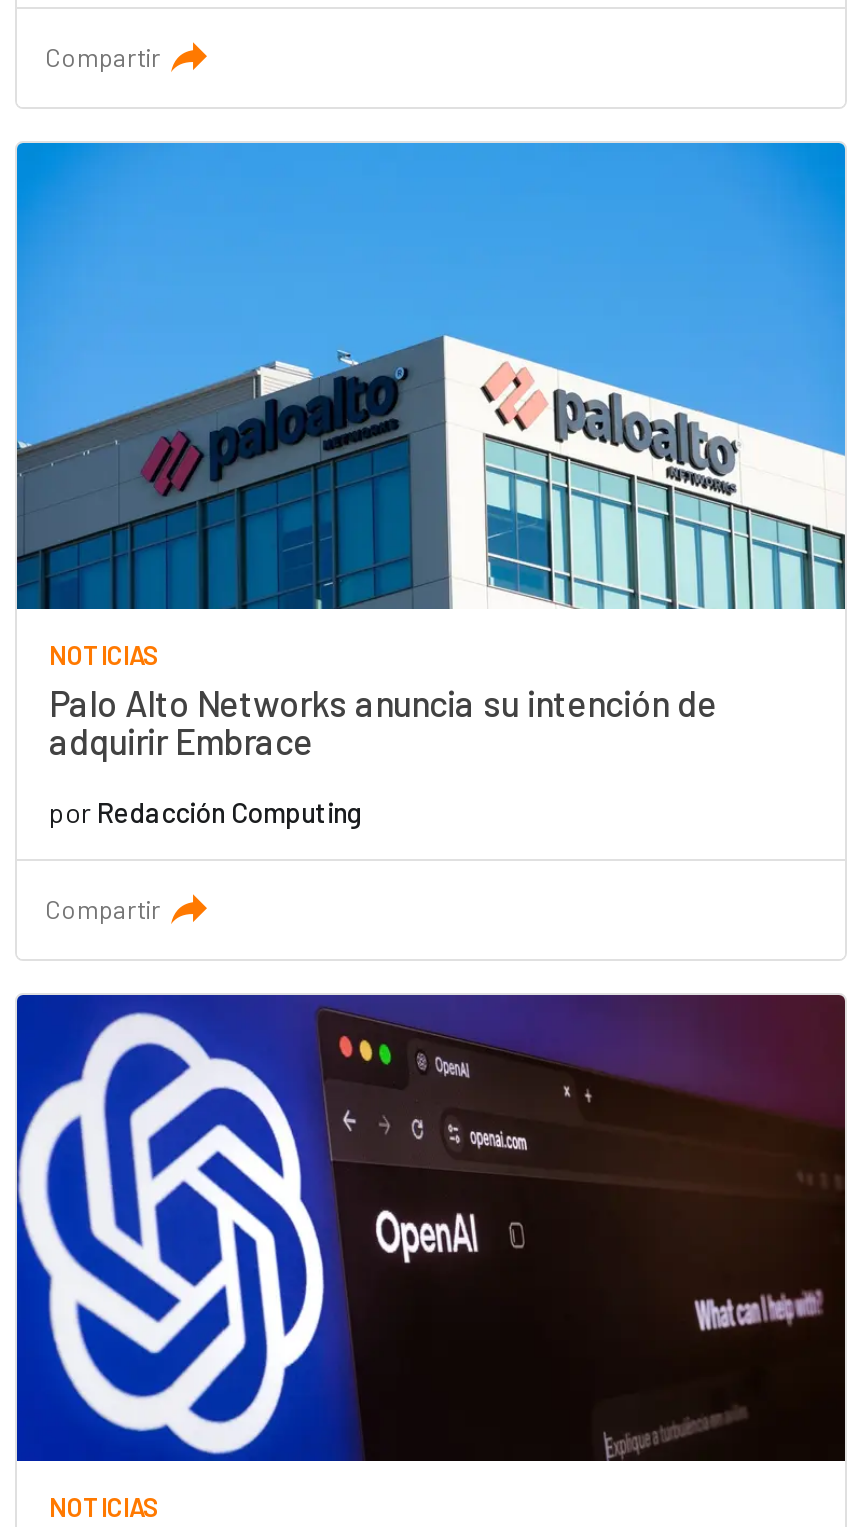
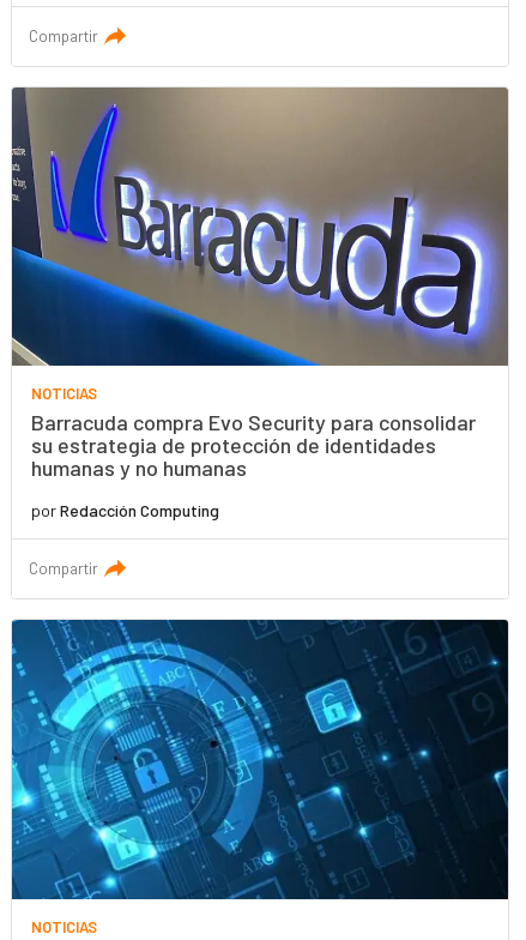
[15,141,847,762] [image] | Palo Alto Networks anuncia su intención de | adquirir Embrace -> [11,86,509,481] [image] | Barracuda compra Evo Security para consolidar | su estrategia de protección de identidades | humanas y no humanas
[15,995,845,1463] [image] -> [11,620,508,900] [image]

